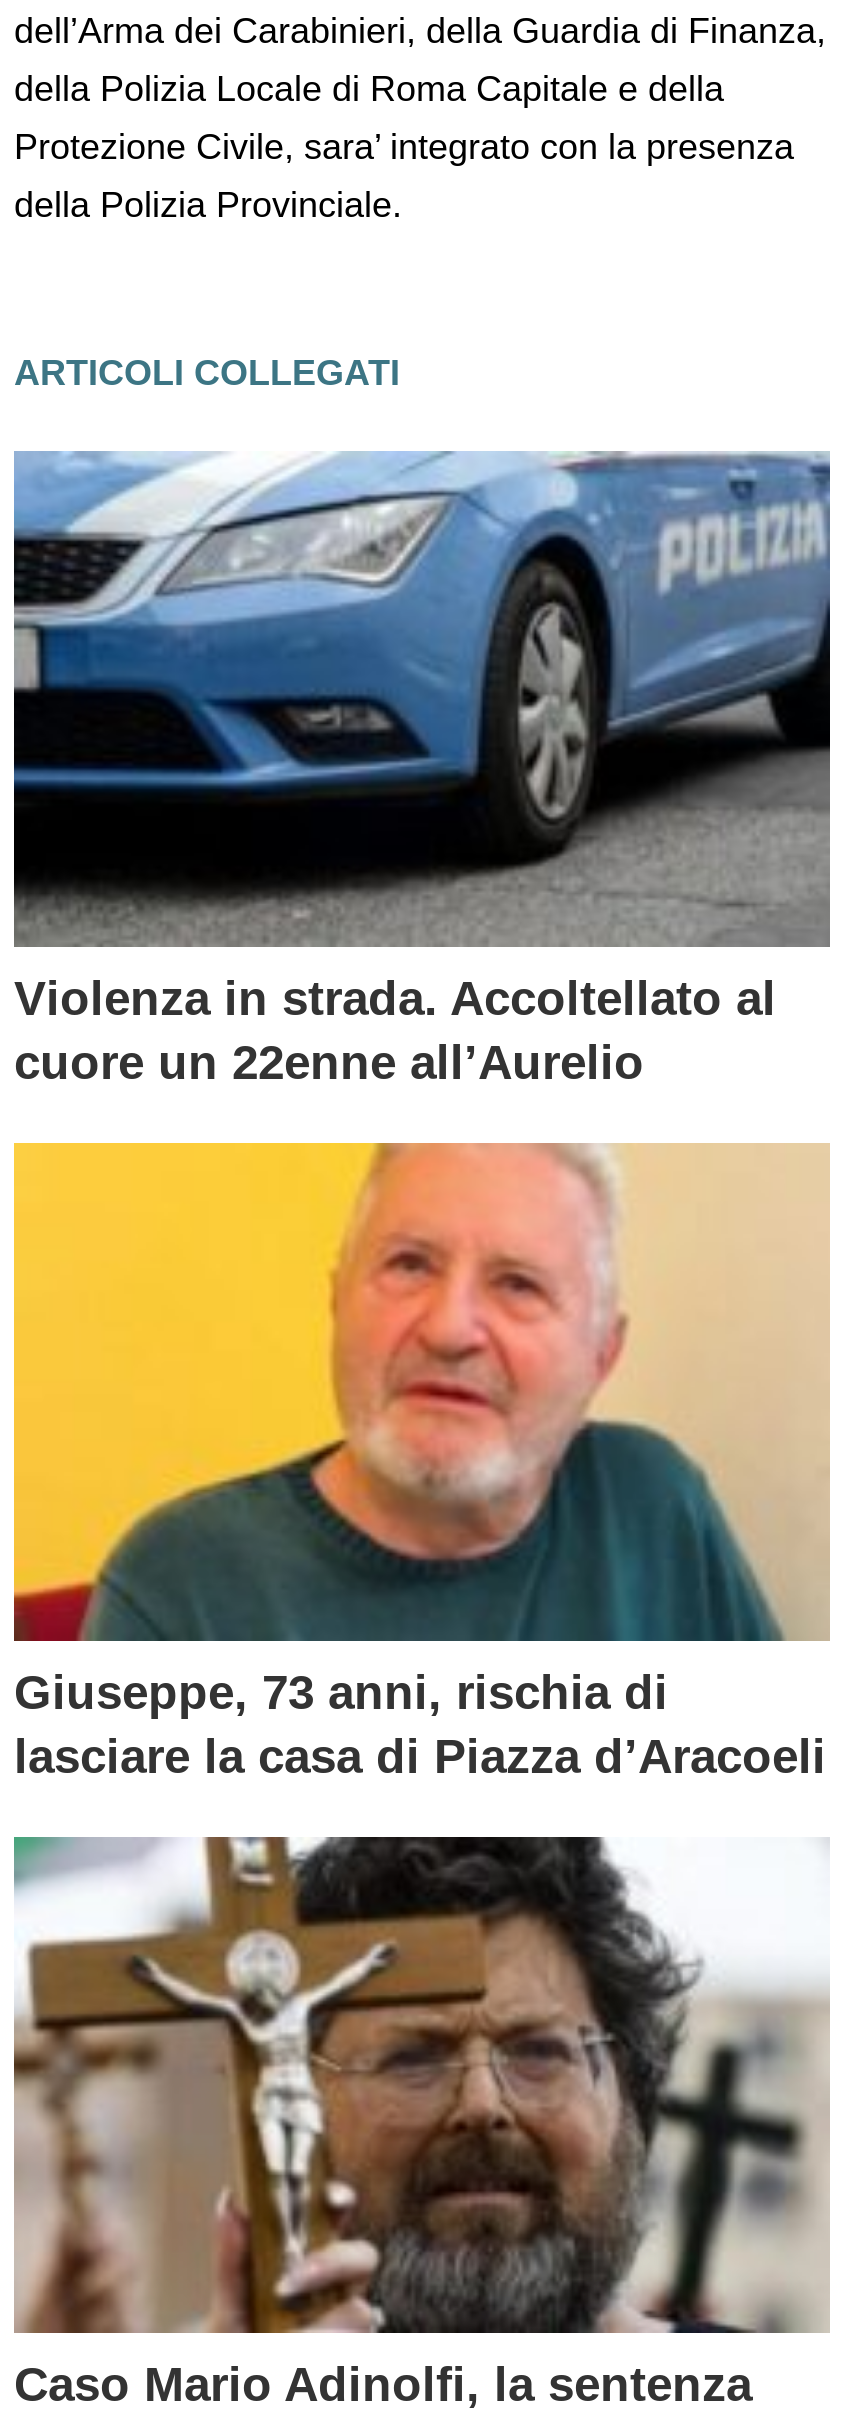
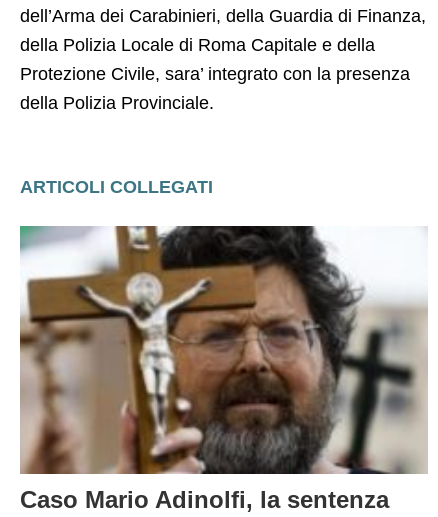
[12,451,832,1089] [image] | Violenza in strada. Accoltellato al | cuore un 22enne all’Aurelio -> none
[12,1141,832,1782] [image] | Giuseppe, 73 anni, rischia di | lasciare la casa di Piazza d’Aracoeli -> none

